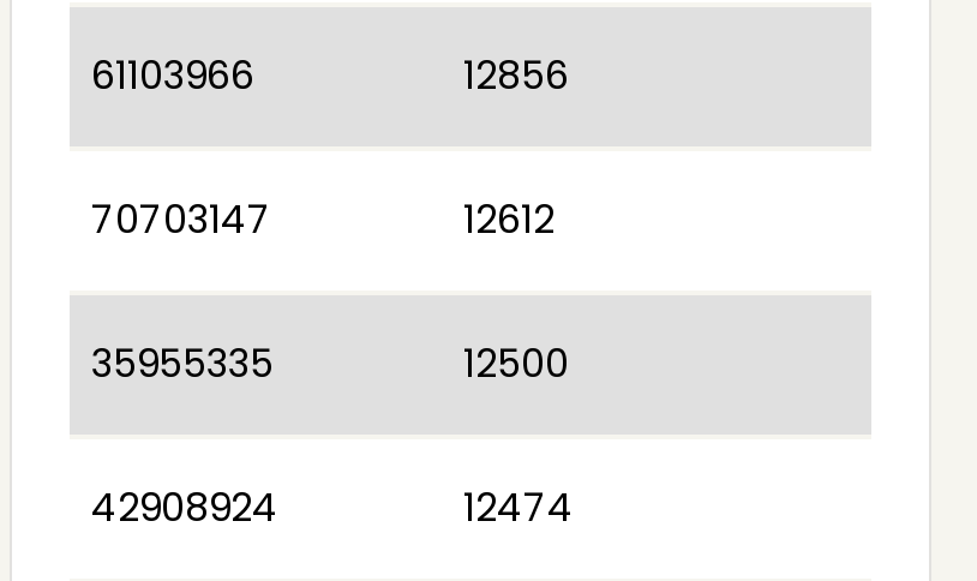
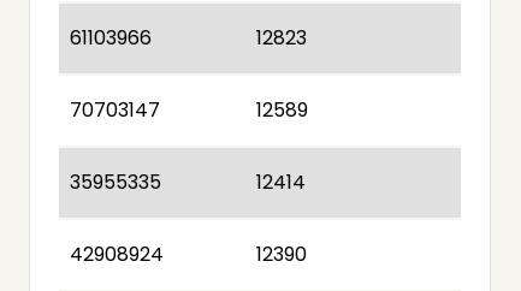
[463,48,569,103] 12856 -> [256,24,307,52] 12823
[463,192,555,247] 12612 -> [256,96,308,124] 12589
[463,336,569,391] 12500 -> [256,168,306,196] 12414
[463,480,574,535] 12474 -> [256,240,307,268] 12390

